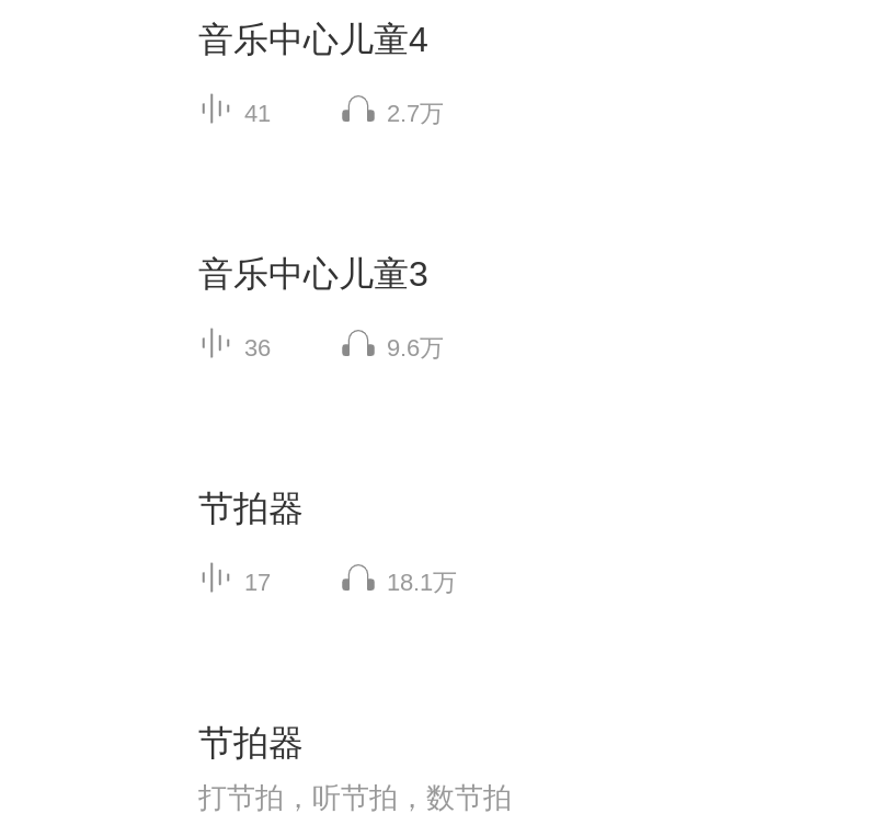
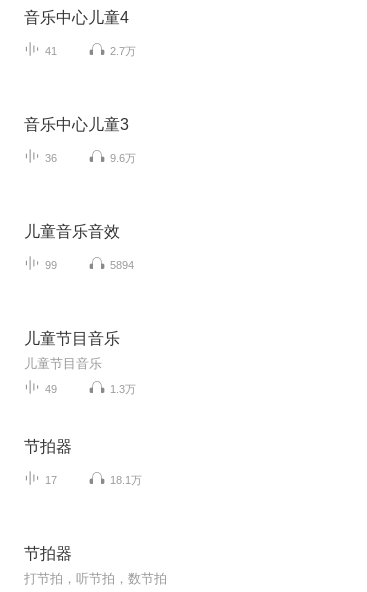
none -> [24,223,134,271] 儿童音乐音效 | 99 | 5894
none -> [24,330,136,395] 儿童节目音乐 | 儿童节目音乐 | 49 | 1.3万

